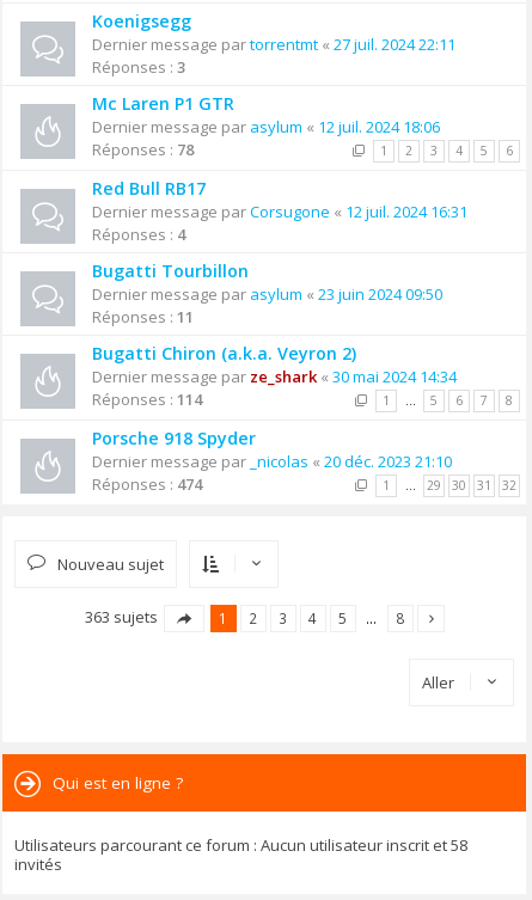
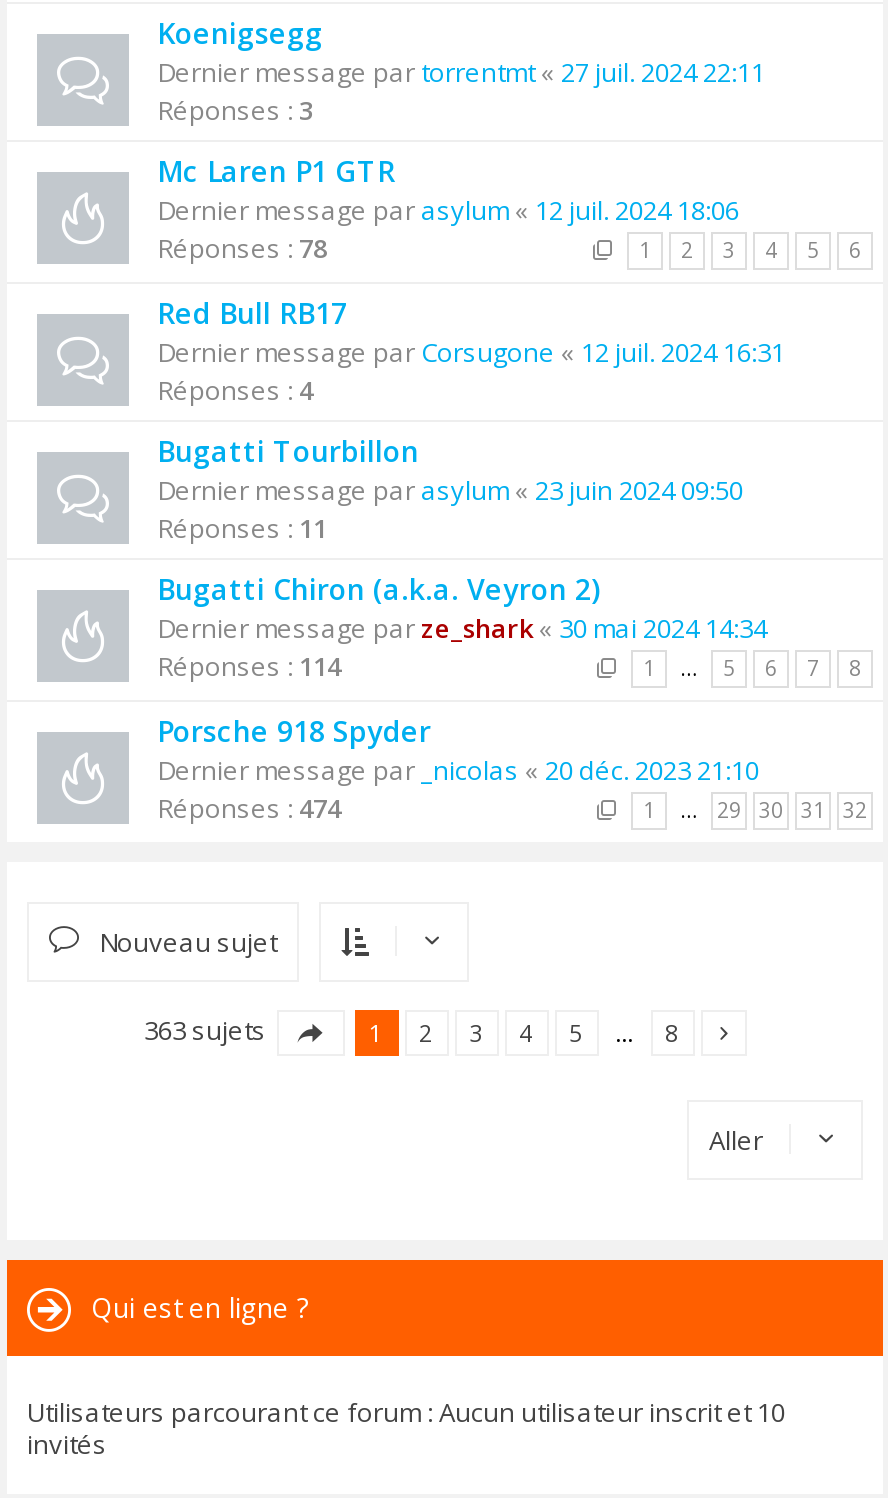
[14,834,467,856] Utilisateurs parcourant ce forum : Aucun utilisateur inscrit et 58 -> [27,1394,785,1430] Utilisateurs parcourant ce forum : Aucun utilisateur inscrit et 10

